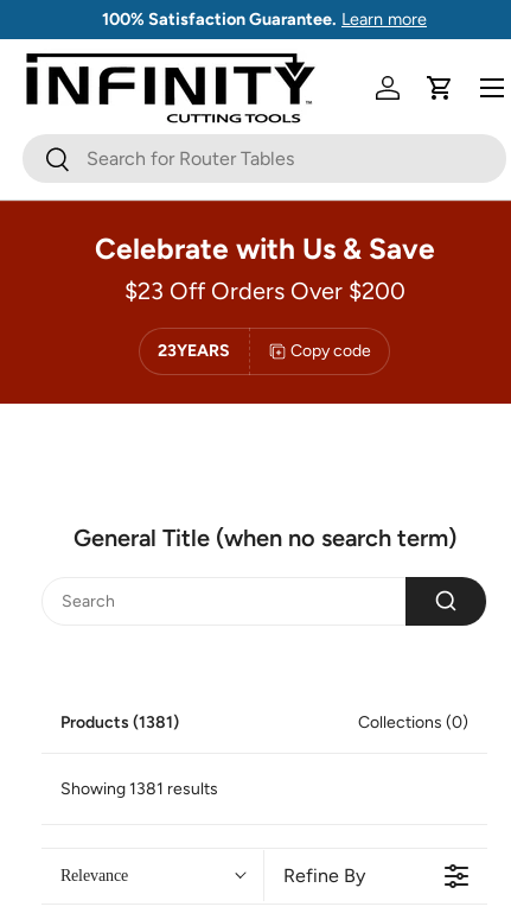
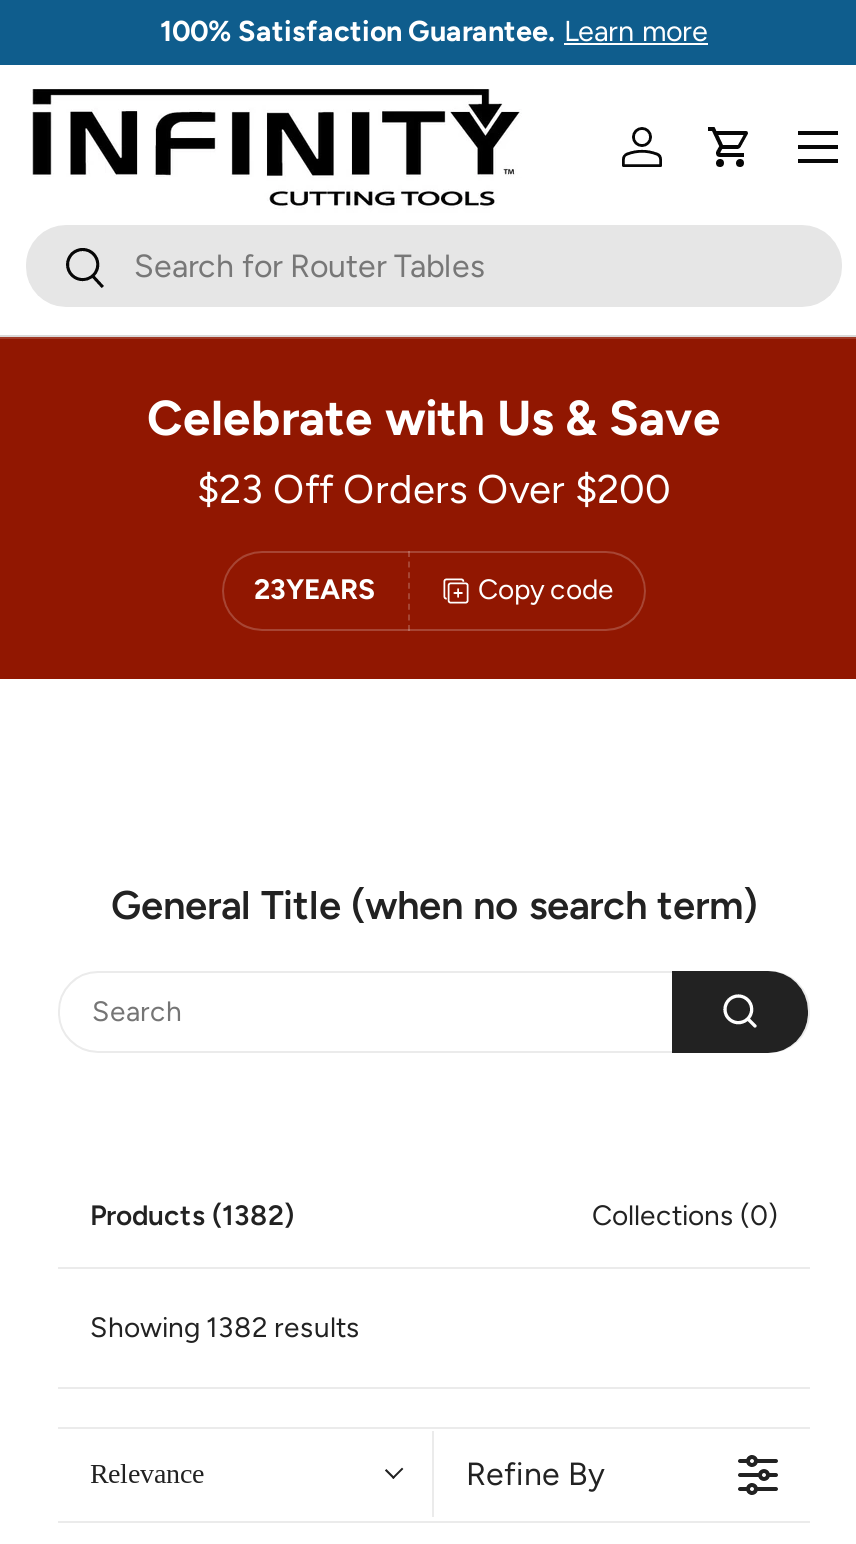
[60,712,179,732] Products (1381) -> [90,1198,294,1232] Products (1382)
[60,778,218,799] Showing 1381 results -> [90,1310,360,1344] Showing 1382 results

